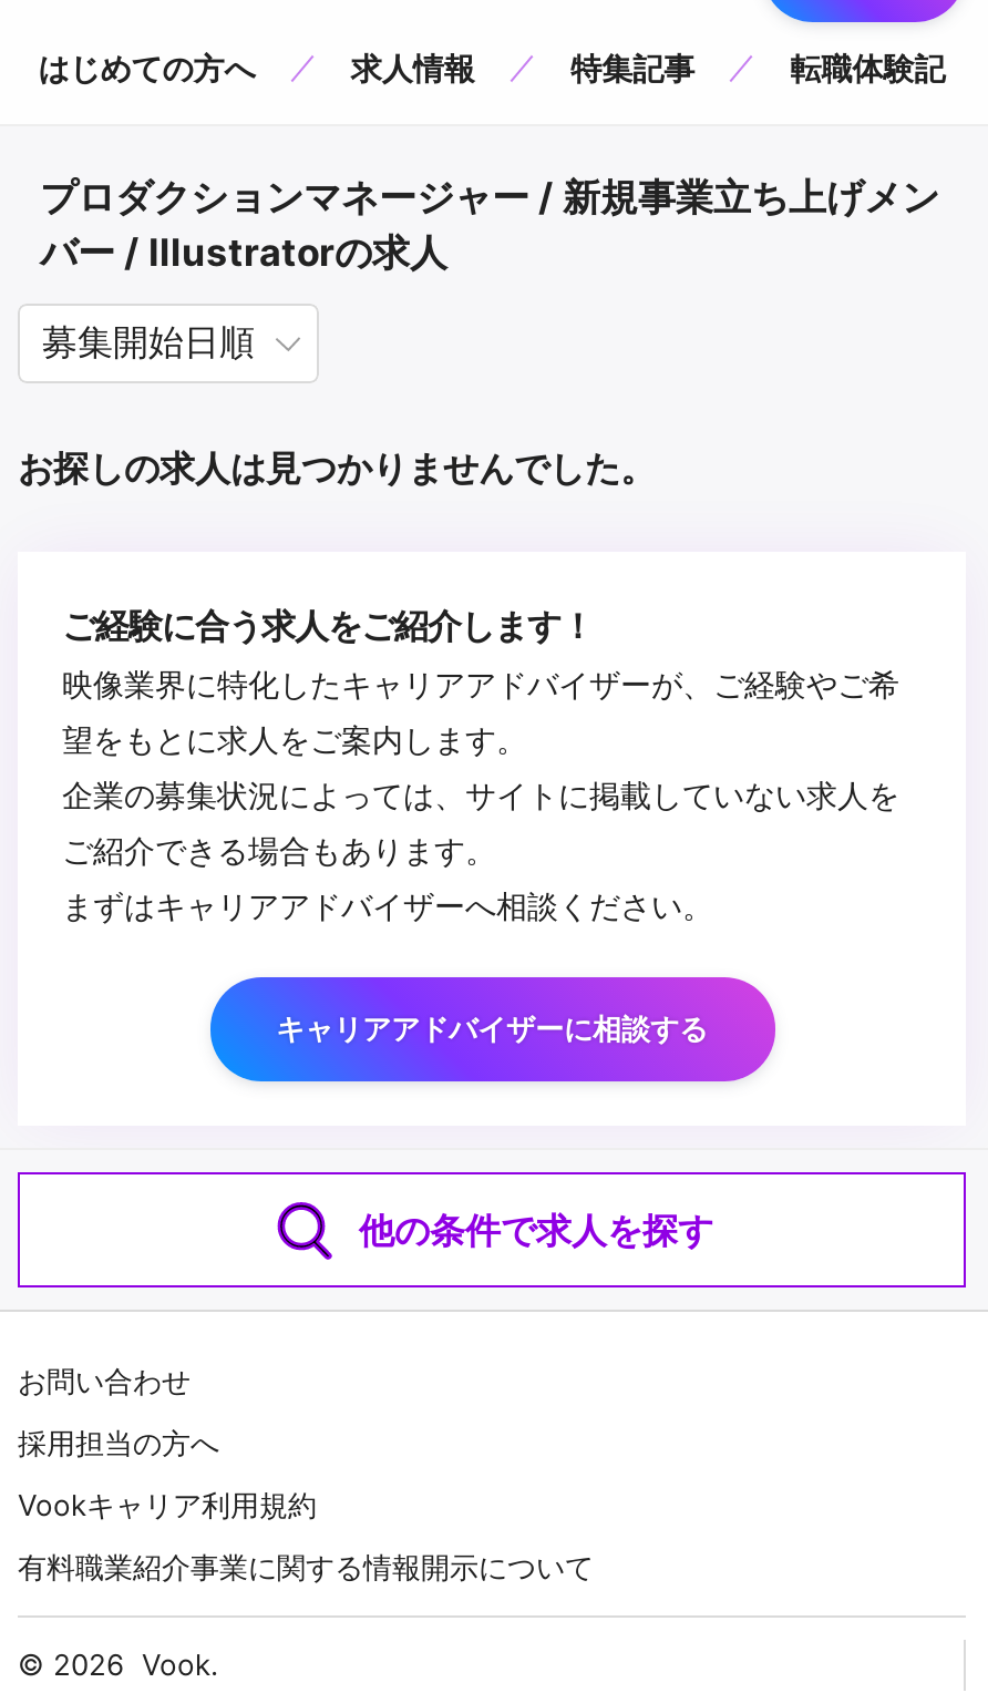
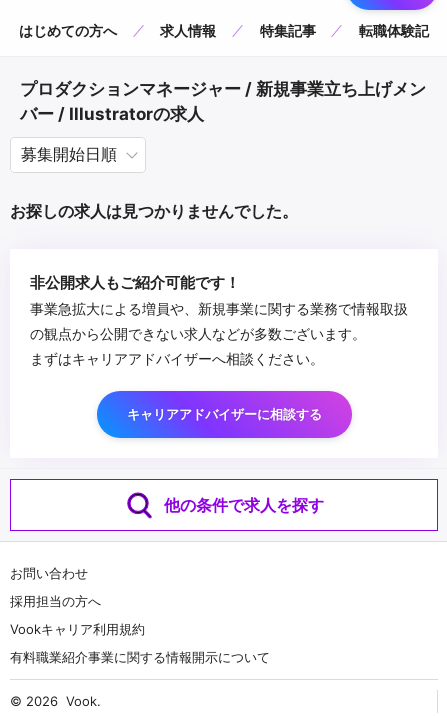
[62,605,899,869] ご経験に合う求人をご紹介します！ | 映像業界に特化したキャリアアドバイザーが、ご経験やご希 | 望をもとに求人をご案内します。 | 企業の募集状況によっては、サイトに掲載していない求人を | ご紹介できる場合もあります。 -> [30,273,408,342] 非公開求人もご紹介可能です！ | 事業急拡大による増員や、新規事業に関する業務で情報取扱 | の観点から公開できない求人などが多数ございます。

